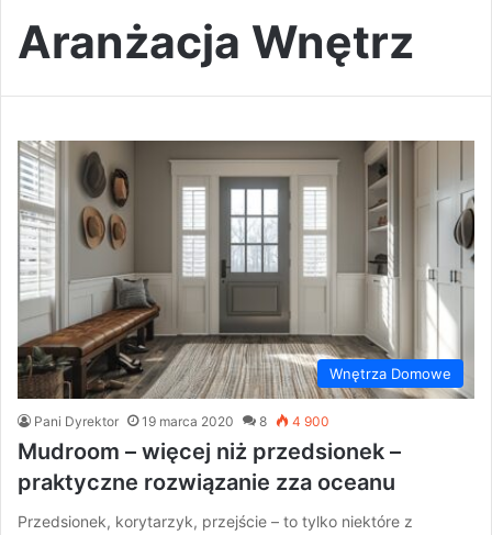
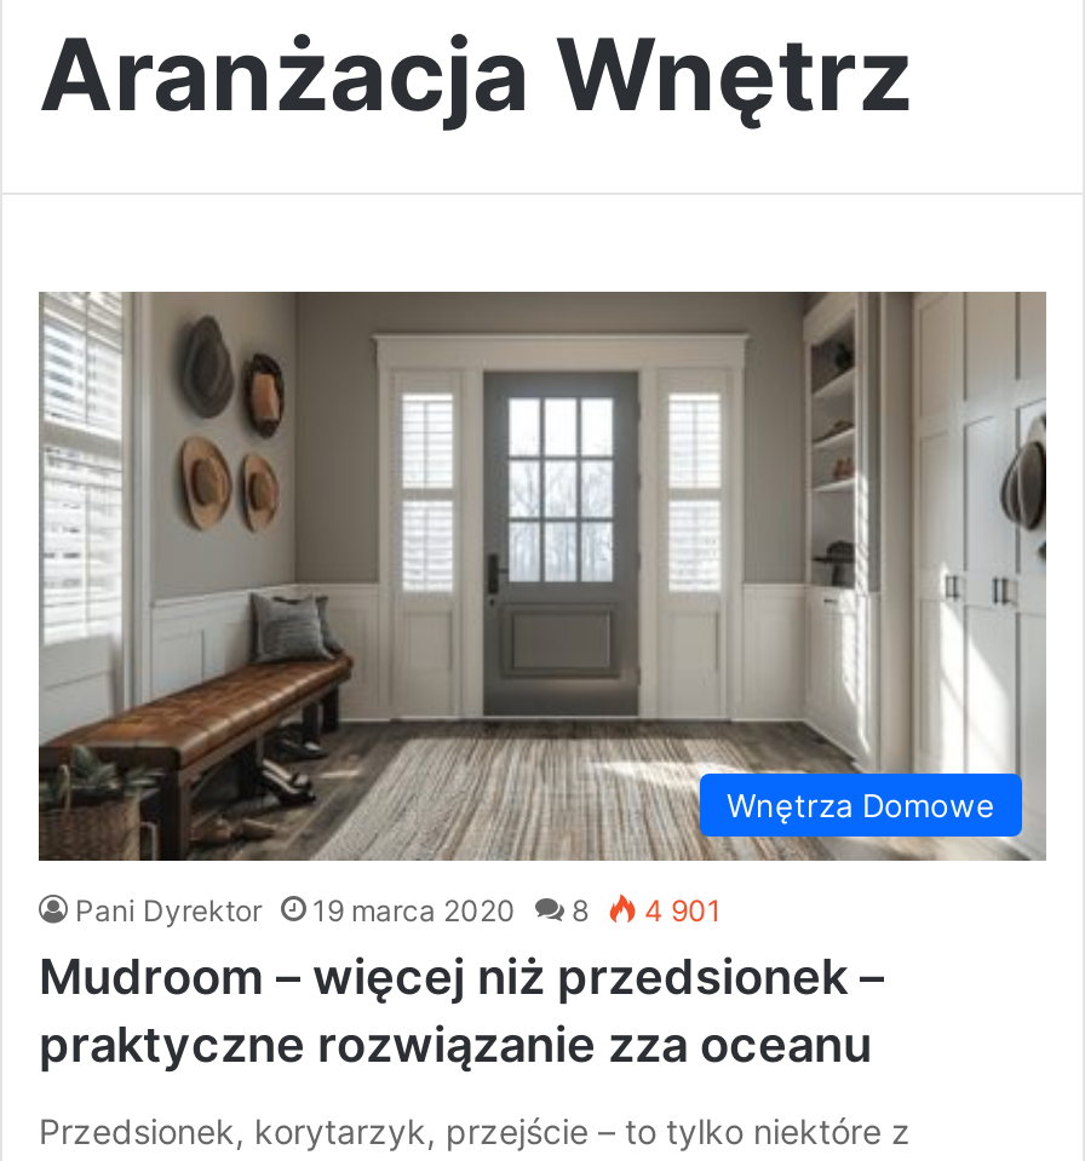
[34,413,329,430] Pani Dyrektor 19 marca 2020 8 4 900 -> [75,892,722,929] Pani Dyrektor 19 marca 2020 8 4 901

